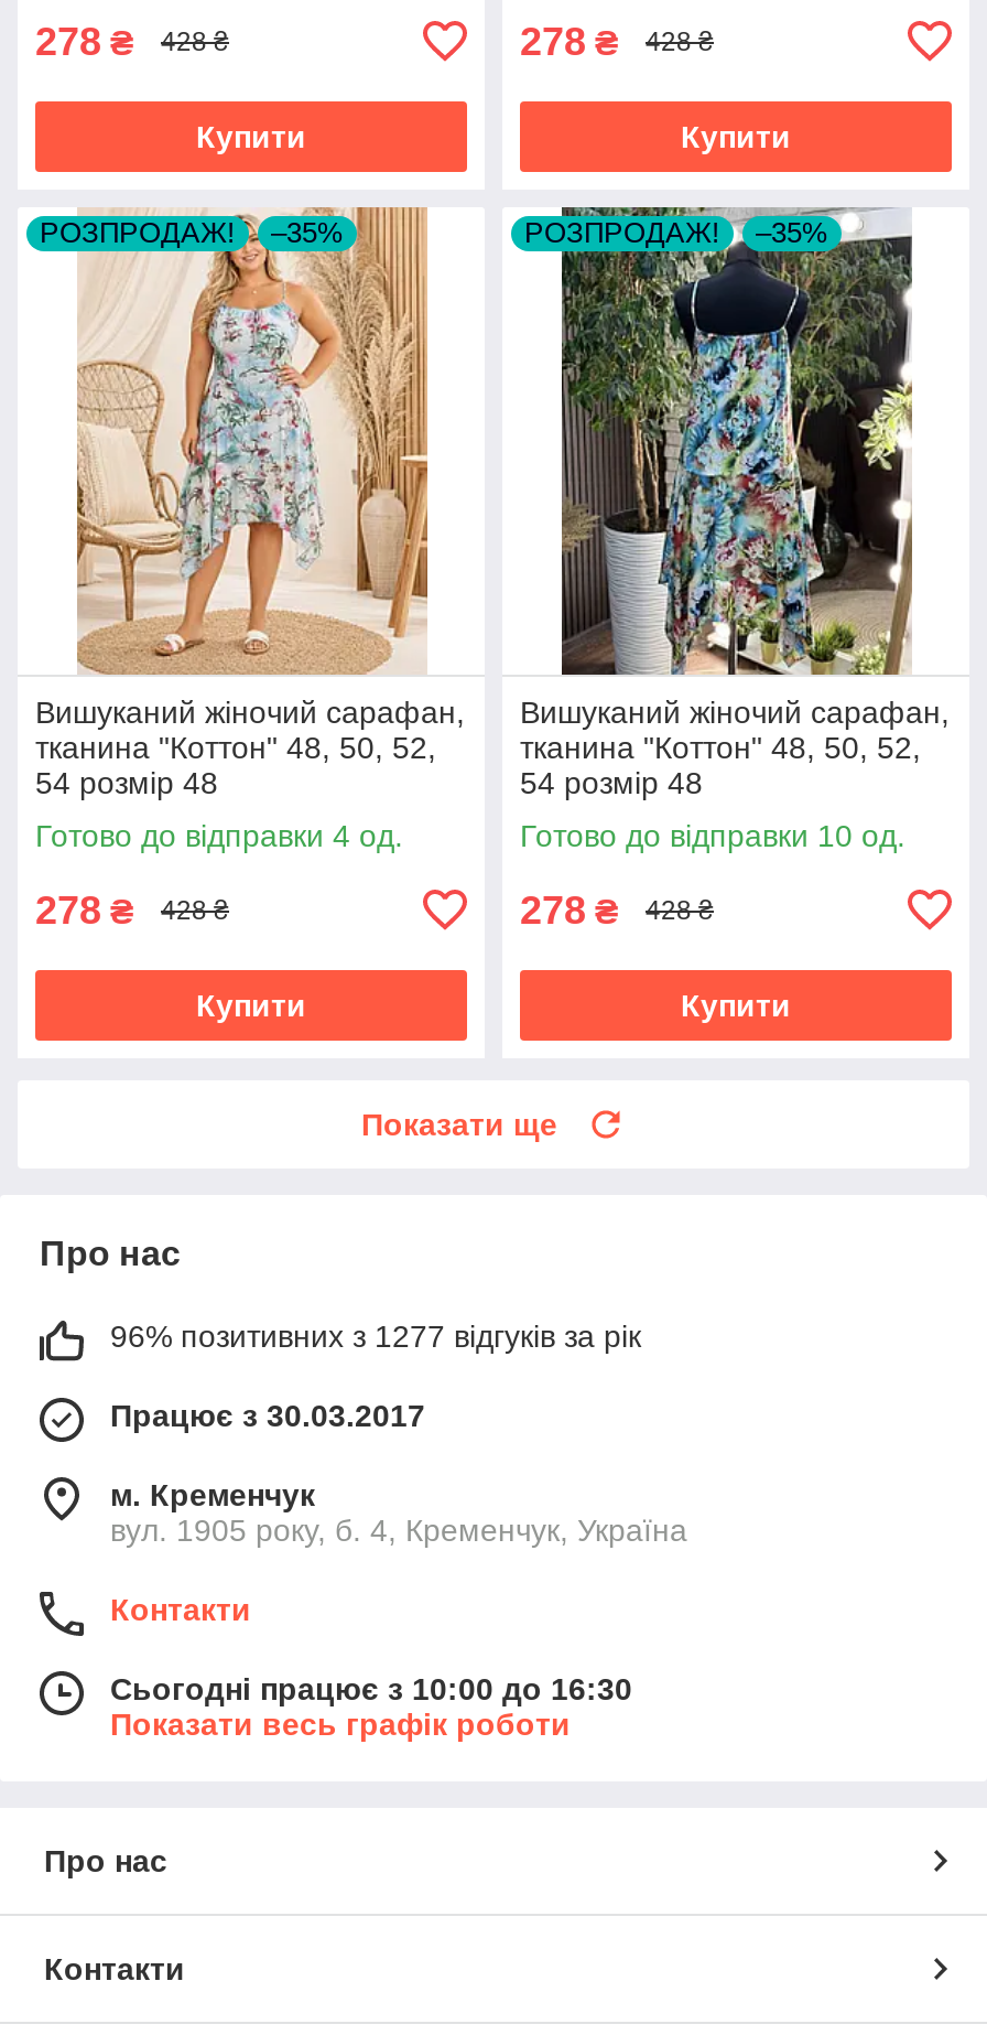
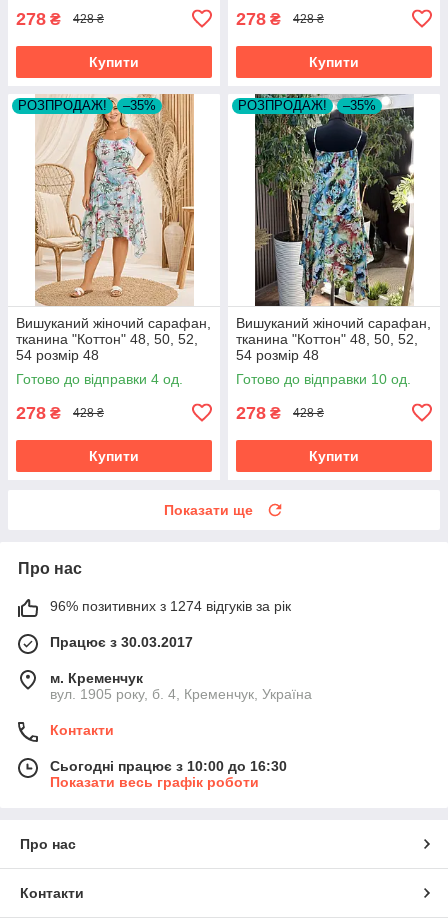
[110,1318,641,1353] 96% позитивних з 1277 відгуків за рік -> [50,598,291,614] 96% позитивних з 1274 відгуків за рік

